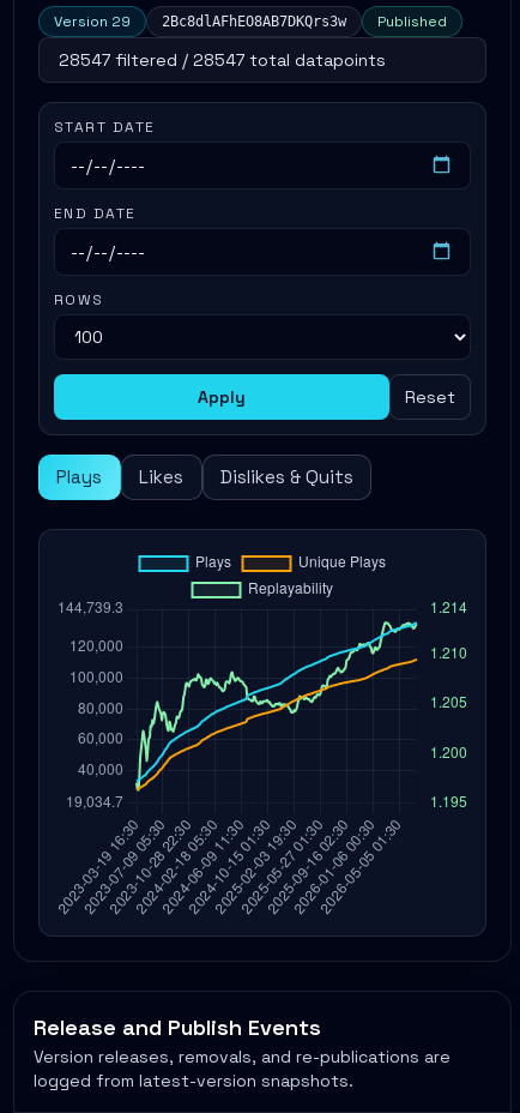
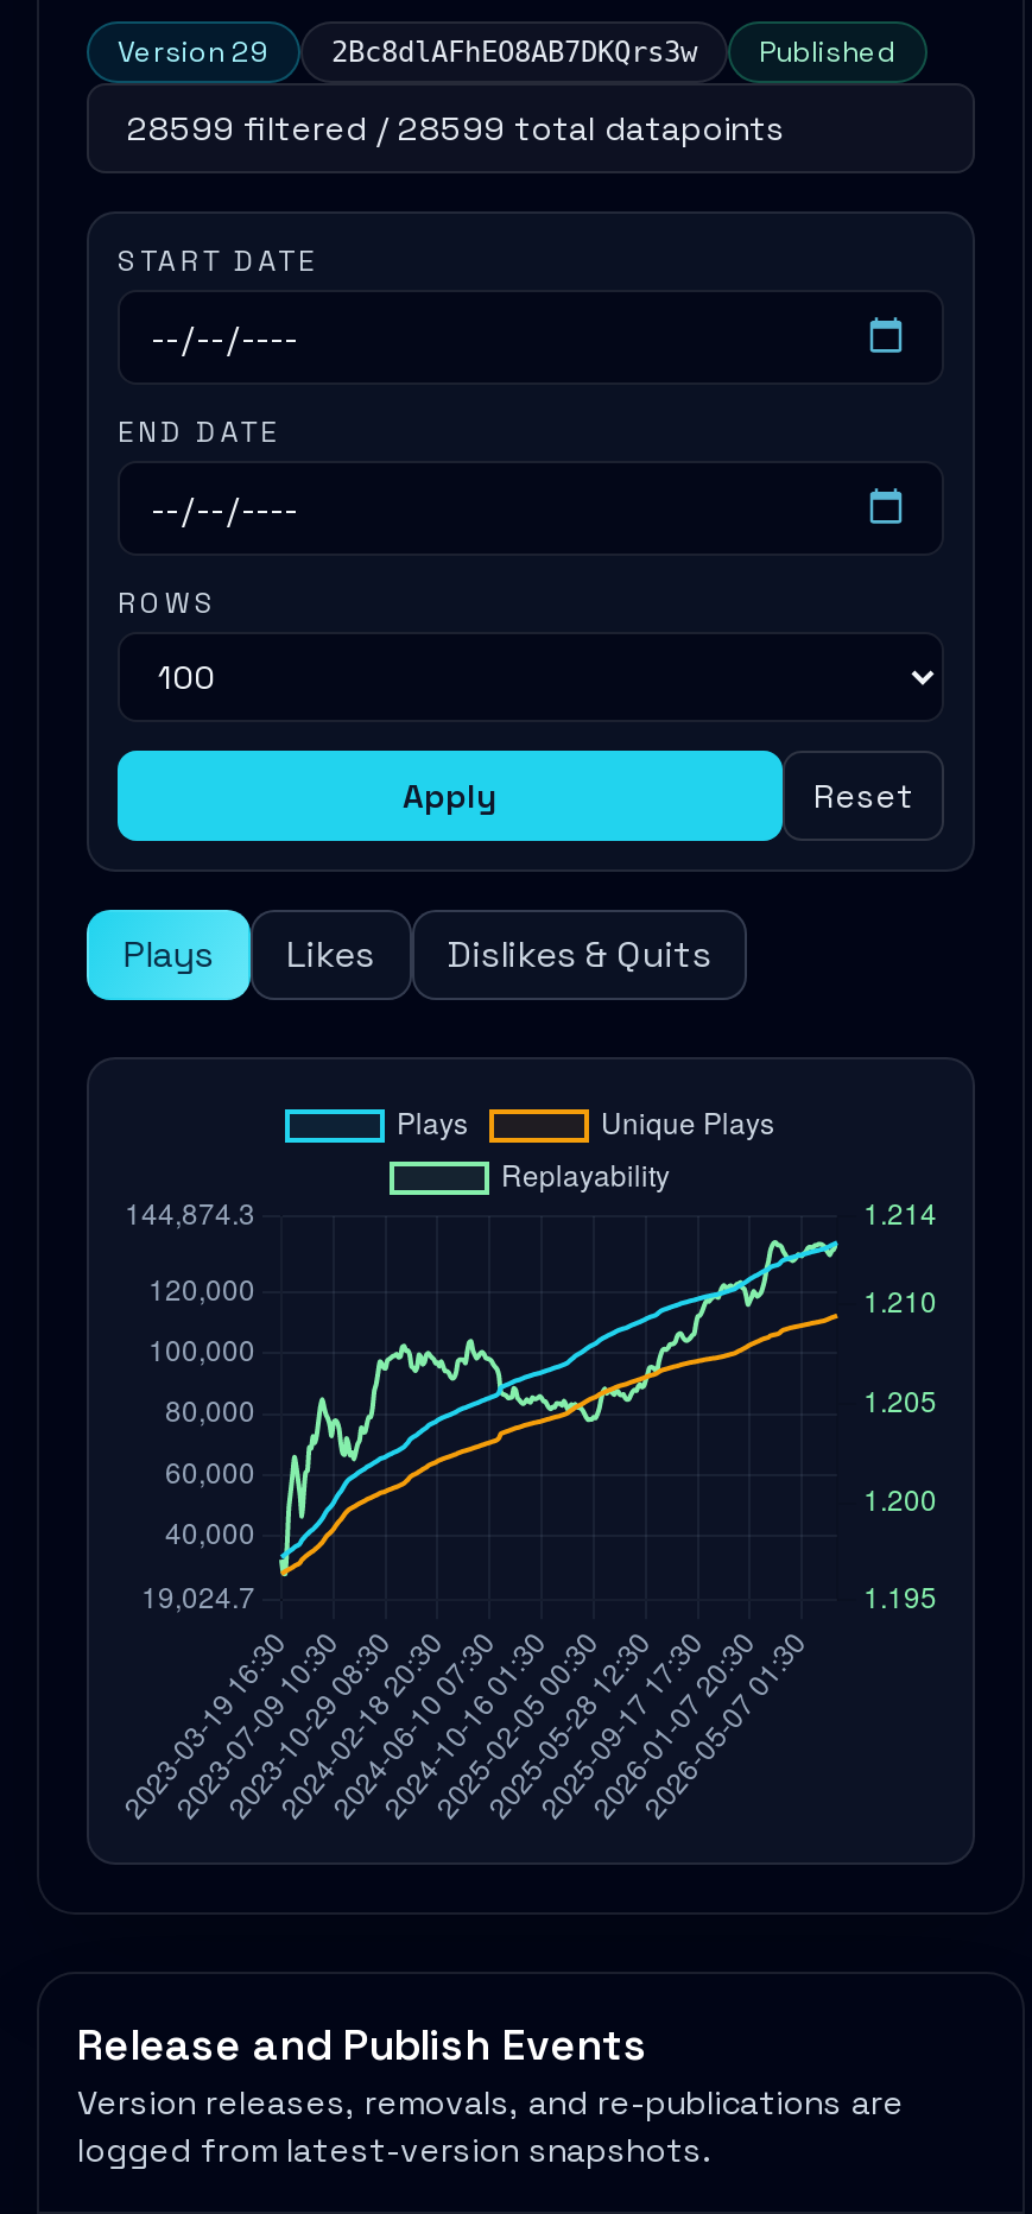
[59,49,386,71] 28547 filtered / 28547 total datapoints -> [127,107,785,150] 28599 filtered / 28599 total datapoints

